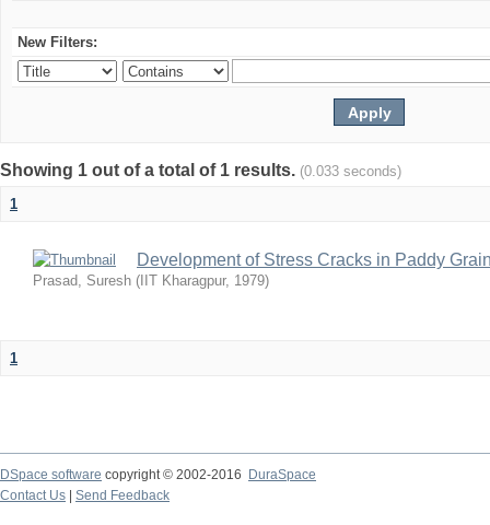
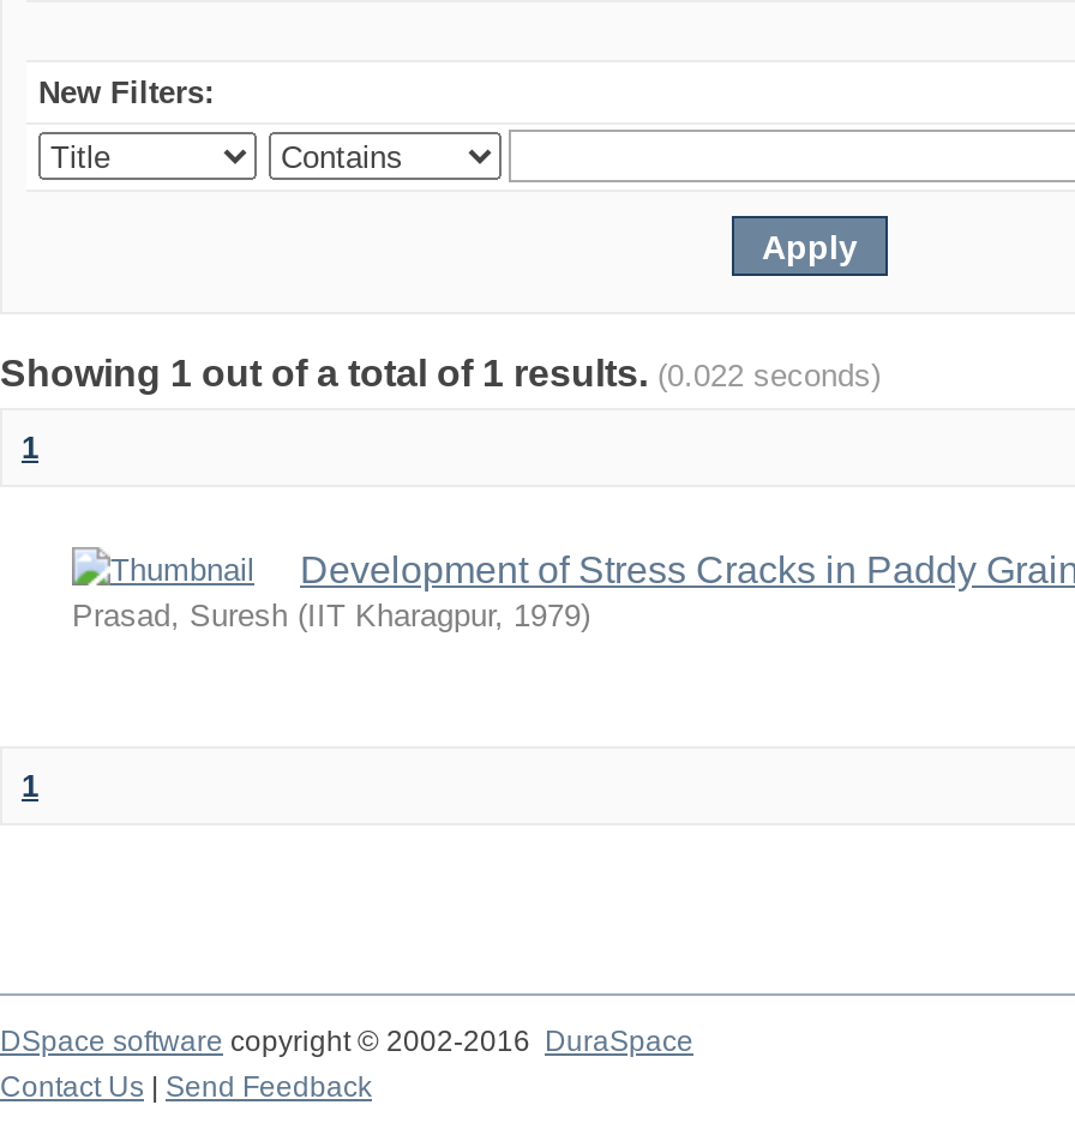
[0,161,401,179] Showing 1 out of a total of 1 results. (0.033 seconds) -> [0,353,881,394] Showing 1 out of a total of 1 results. (0.022 seconds)

